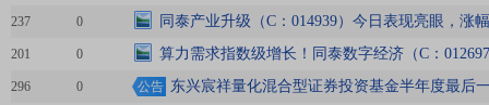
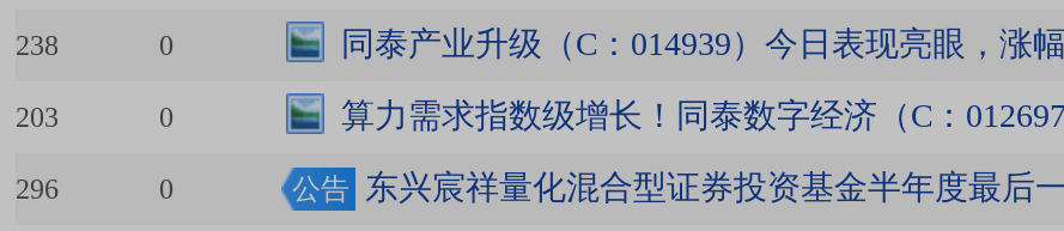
[11,14,31,29] 237 -> [16,29,59,62] 238
[11,47,31,62] 201 -> [16,101,59,134] 203

